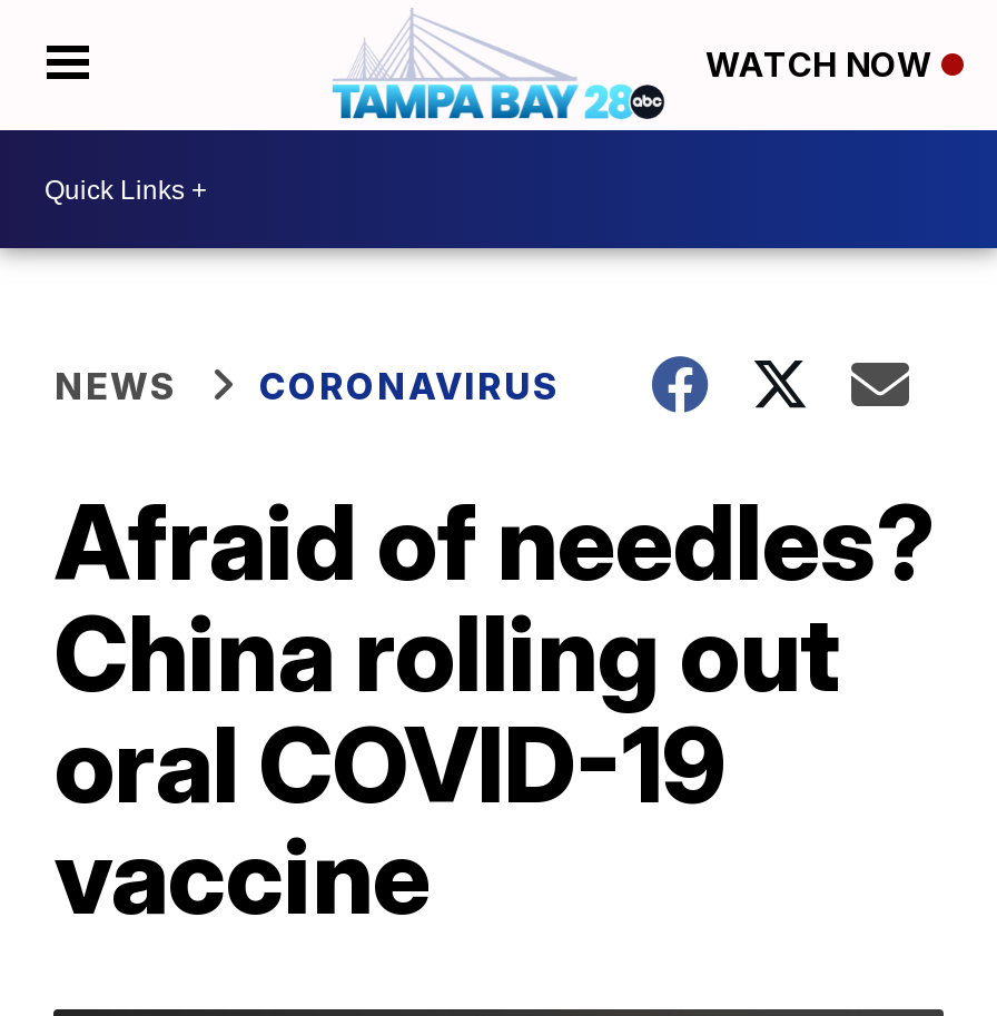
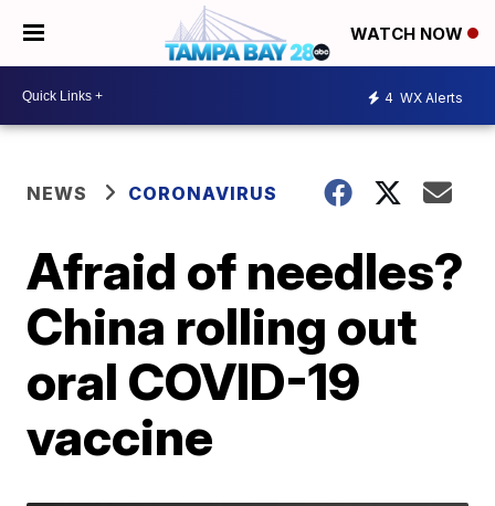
none -> [385,89,463,106] 4 WX Alerts

